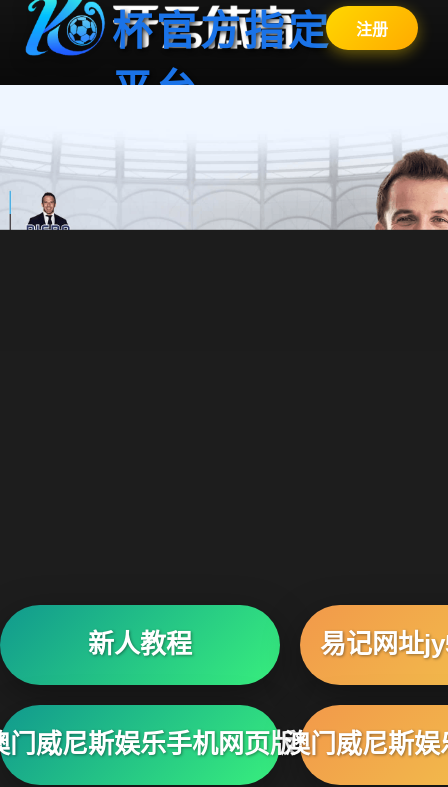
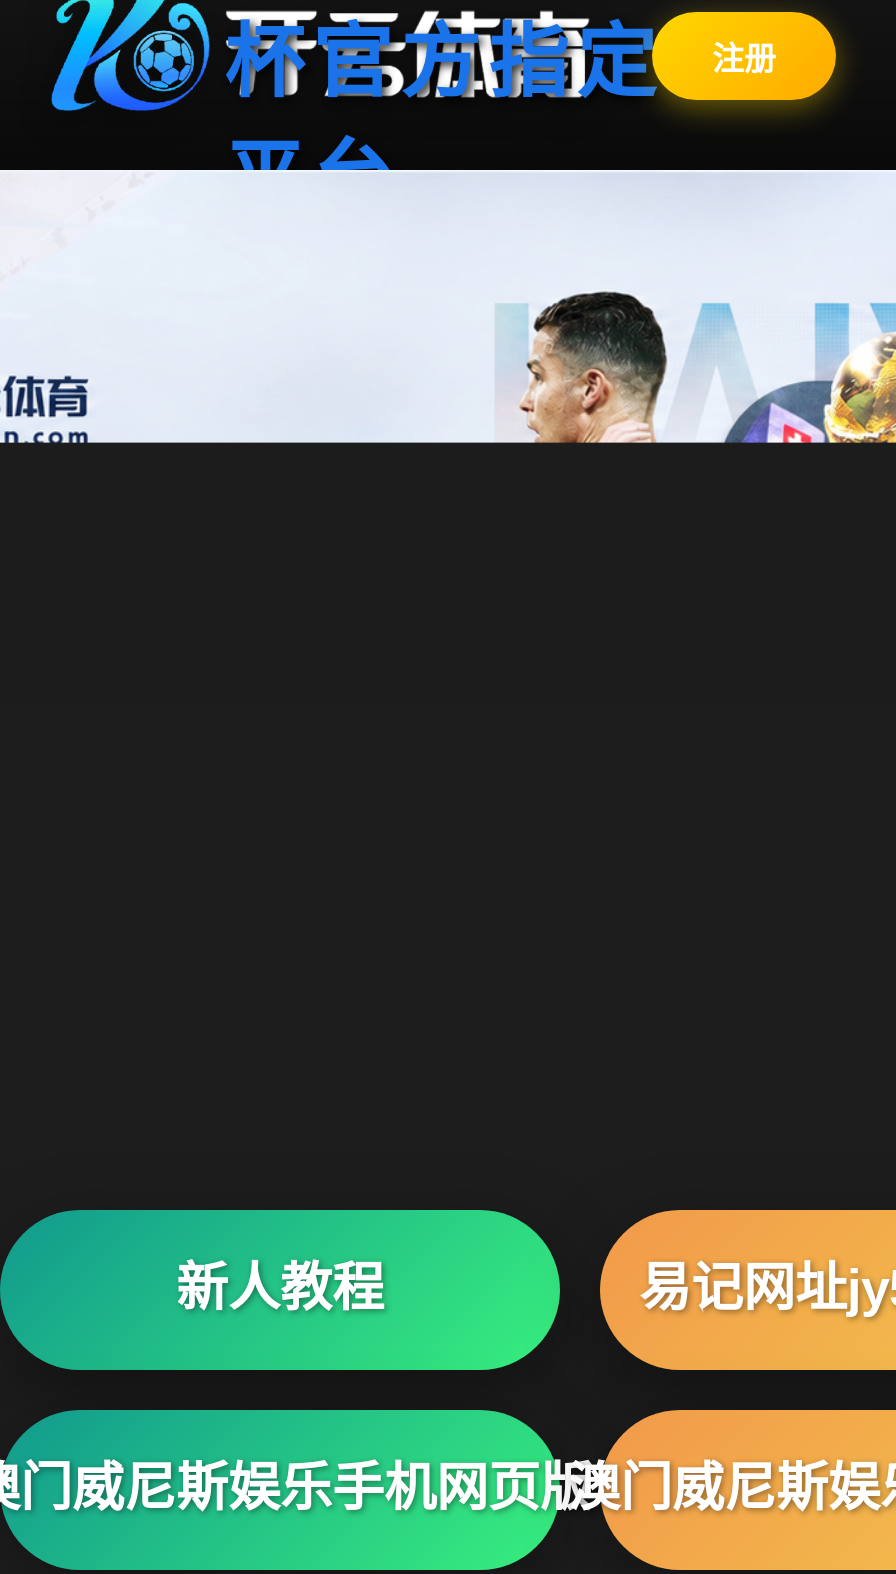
[3,146,445,231] [image] -> [6,290,890,460] [image]

